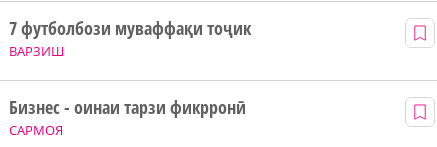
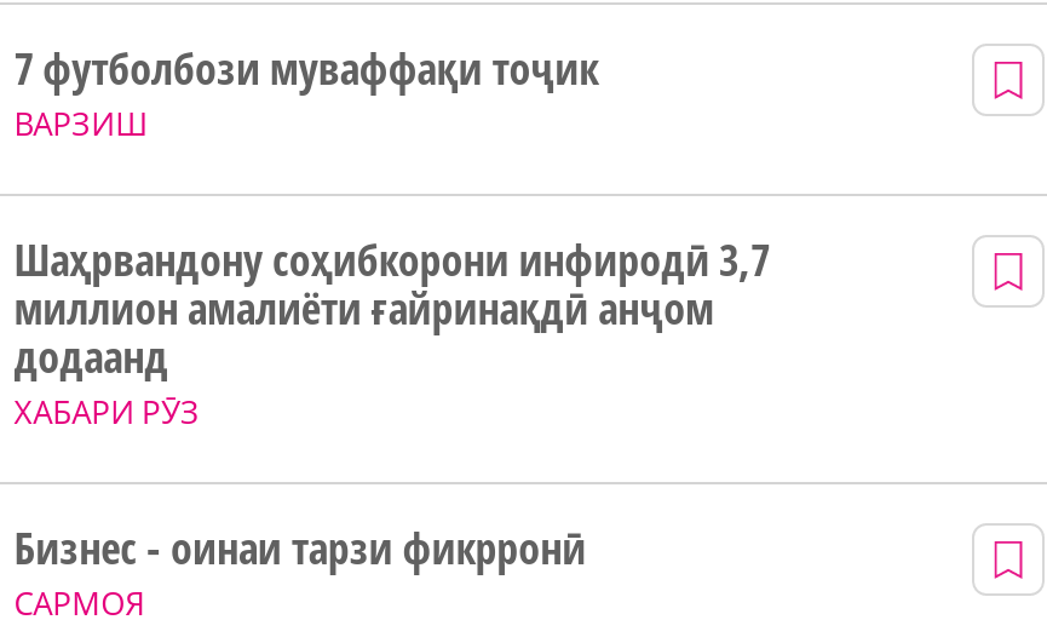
none -> [14,389,200,433] ХАБАРИ РӮЗ
none -> [14,229,770,384] Шаҳрвандону соҳибкорони инфиродӣ 3,7 | миллион амалиёти ғайринақдӣ анҷом | додаанд

